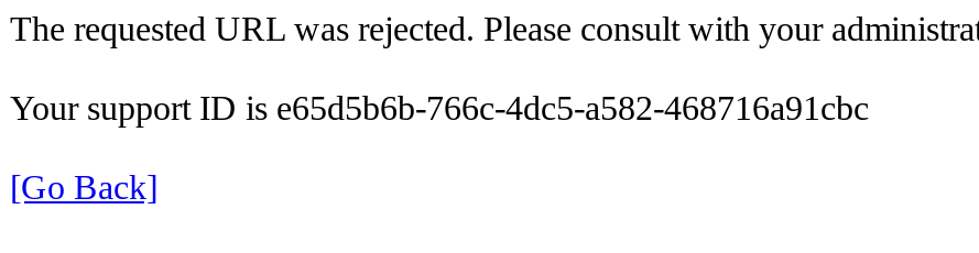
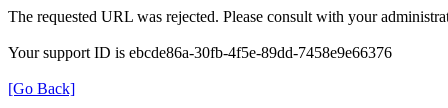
[10,89,869,127] Your support ID is e65d5b6b-766c-4dc5-a582-468716a91cbc -> [8,44,392,61] Your support ID is ebcde86a-30fb-4f5e-89dd-7458e9e66376

